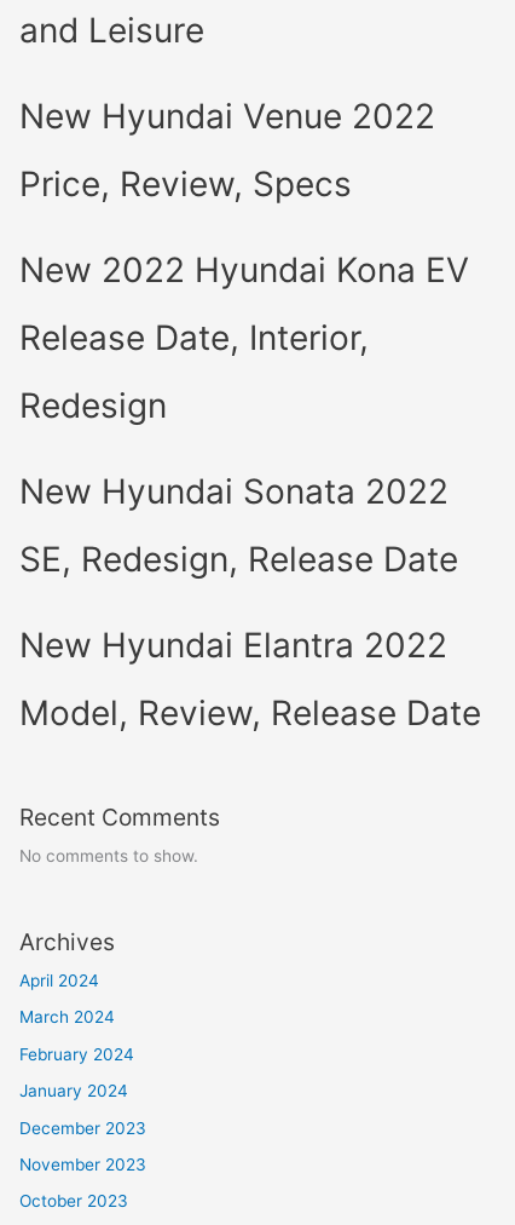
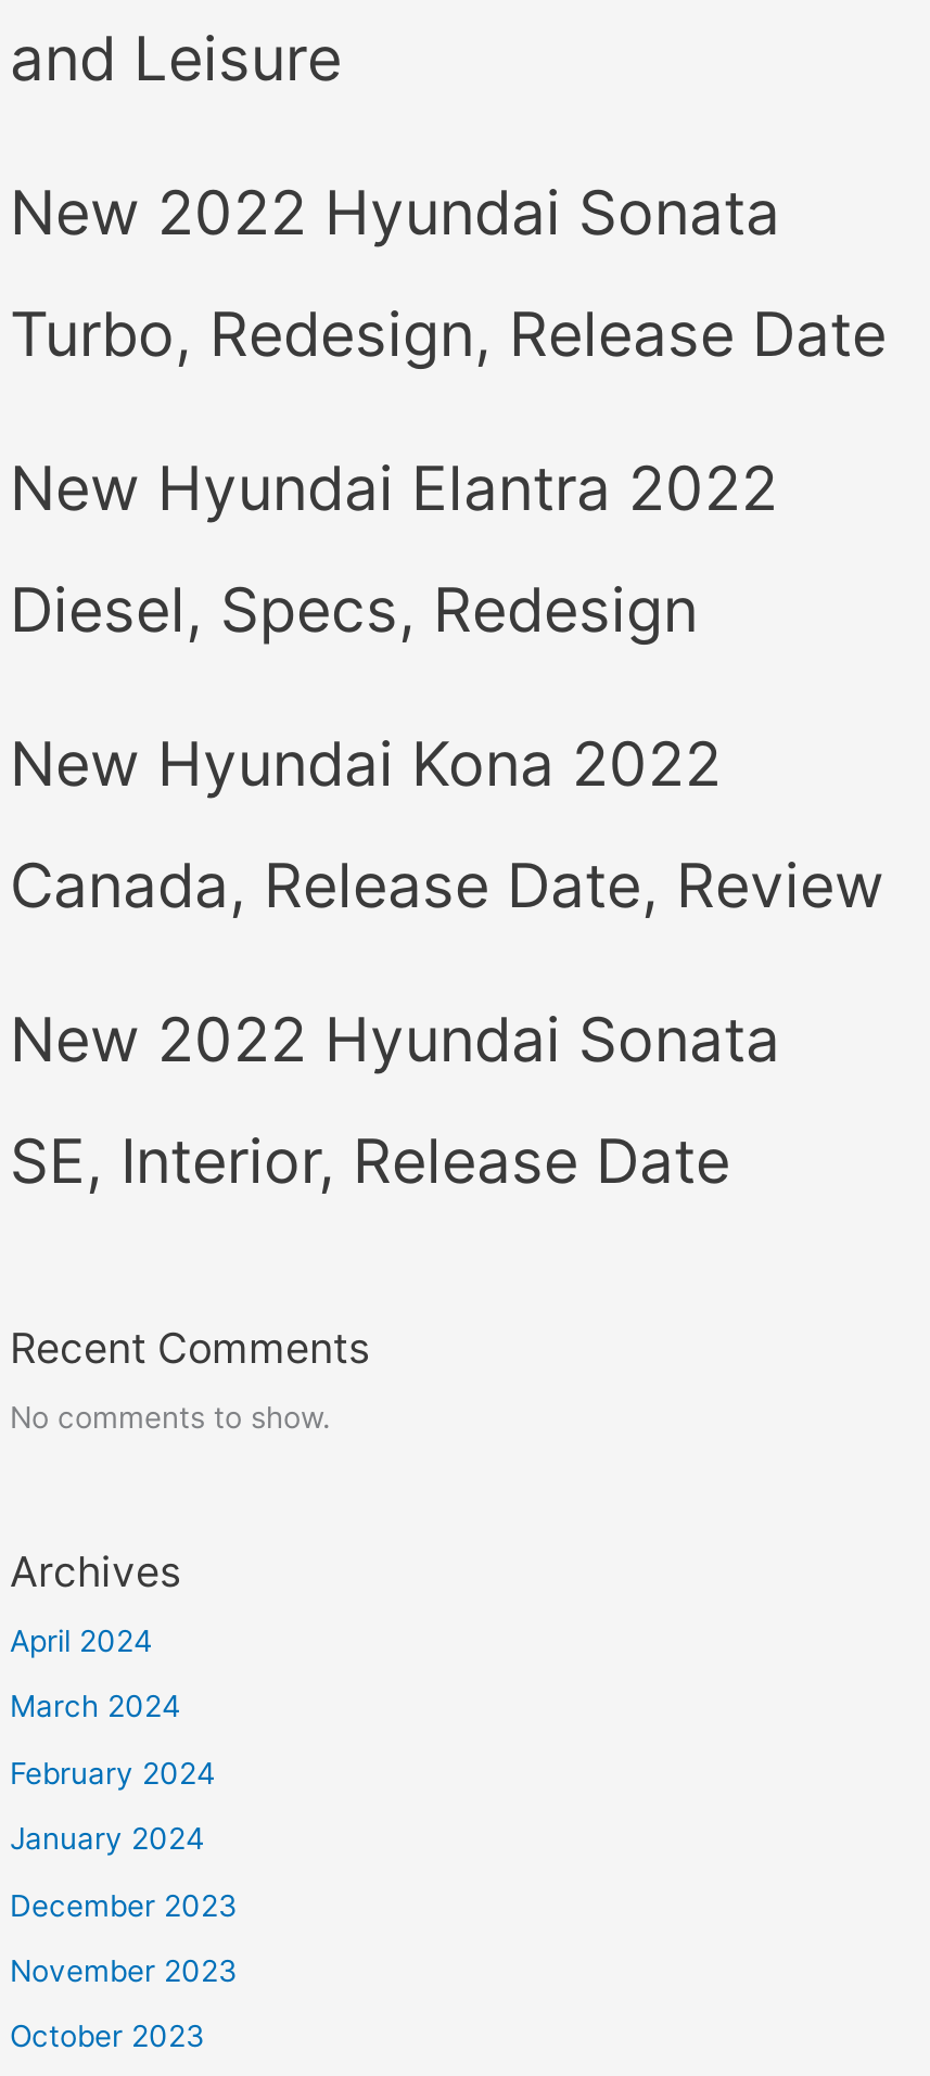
[19,96,469,580] New Hyundai Venue 2022 | Price, Review, Specs | New 2022 Hyundai Kona EV | Release Date, Interior, | Redesign | New Hyundai Sonata 2022 | SE, Redesign, Release Date -> [10,177,887,372] New 2022 Hyundai Sonata | Turbo, Redesign, Release Date
moved [19,625,447,666] -> [10,452,778,526]: New Hyundai Elantra 2022
[19,693,481,734] Model, Review, Release Date -> [10,574,884,1199] Diesel, Specs, Redesign | New Hyundai Kona 2022 | Canada, Release Date, Review | New 2022 Hyundai Sonata | SE, Interior, Release Date

